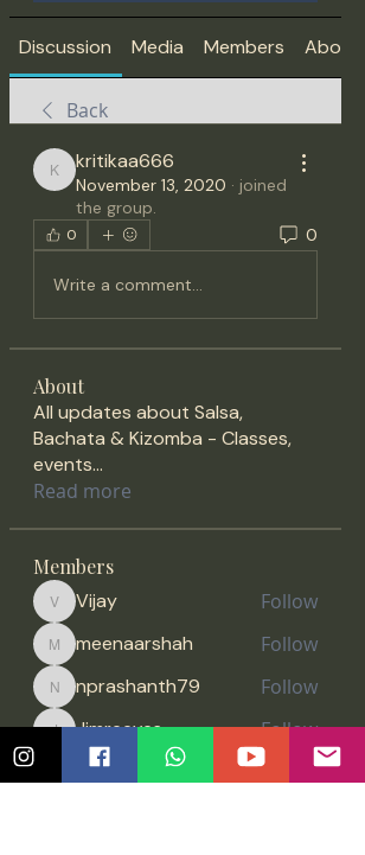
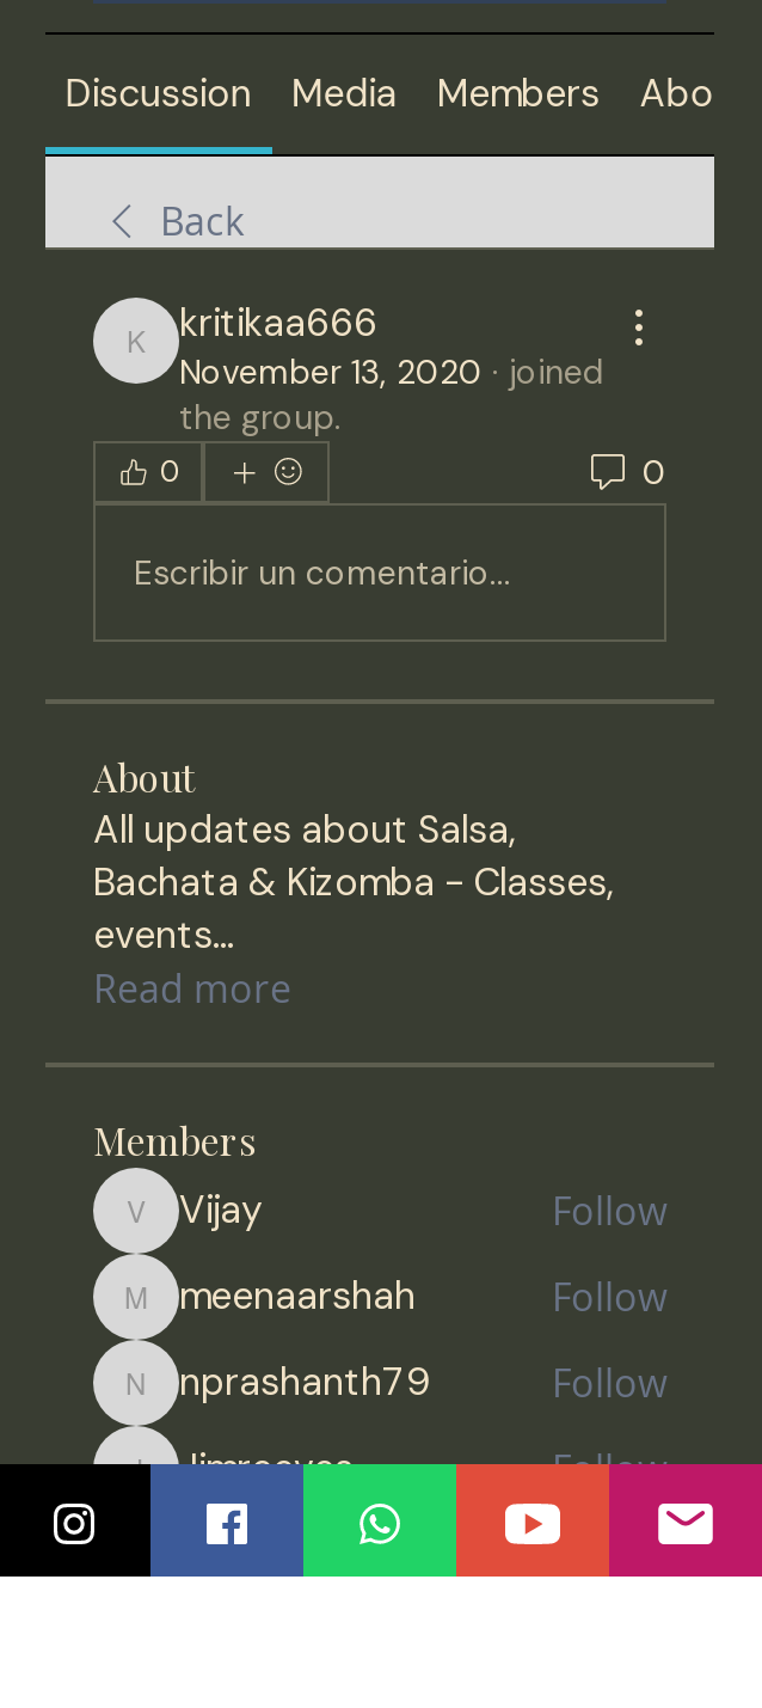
[53,273,203,295] Write a comment... -> [134,550,511,593] Escribir un comentario...

